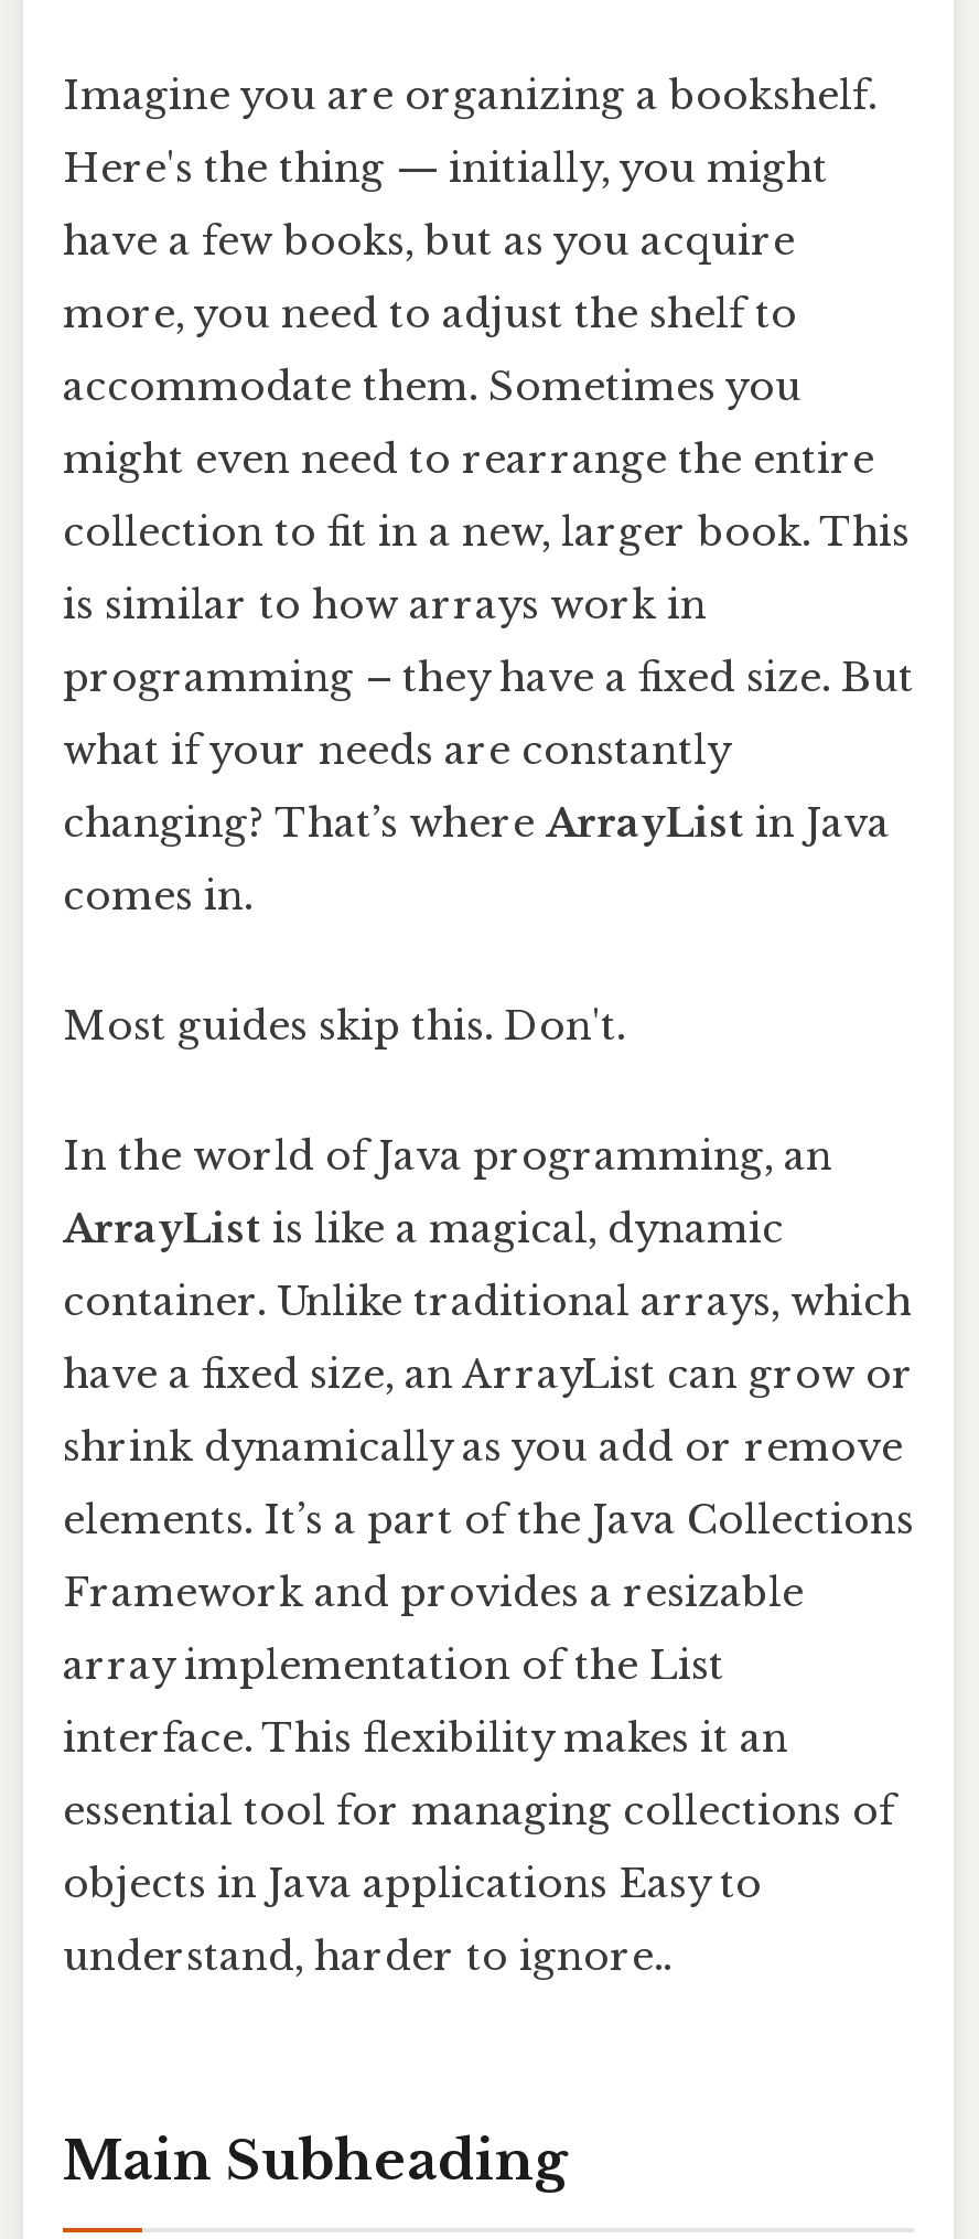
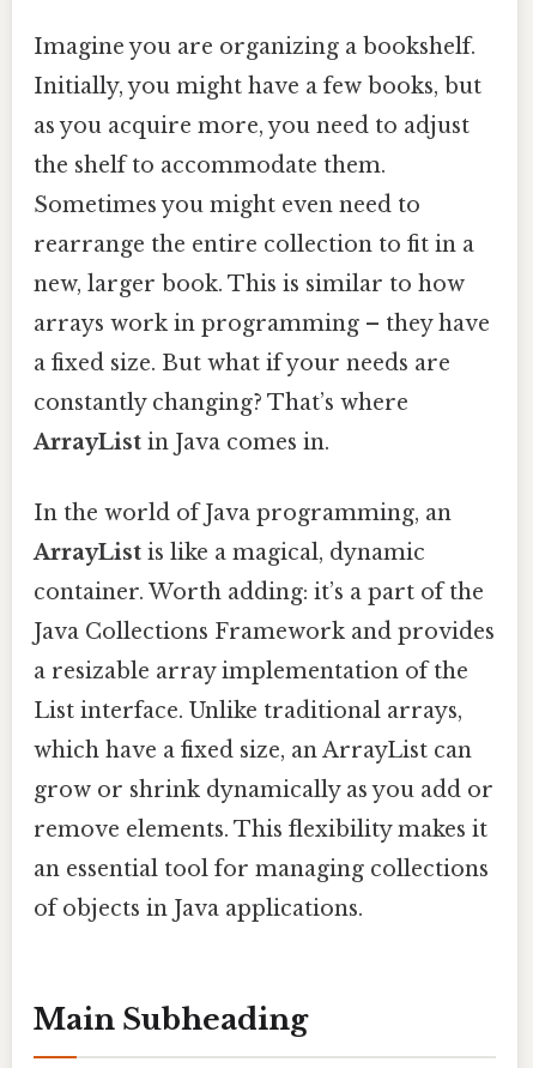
[63,144,914,1051] Here's the thing — initially, you might | have a few books, but as you acquire | more, you need to adjust the shelf to | accommodate them. Sometimes you | might even need to rearrange the entire | collection to fit in a new, larger book. This | is similar to how arrays work in | programming – they have a fixed size. But | what if your needs are constantly | changing? That’s where ArrayList in Java | comes in. | Most guides skip this. Don't. -> [34,73,490,455] Initially, you might have a few books, but | as you acquire more, you need to adjust | the shelf to accommodate them. | Sometimes you might even need to | rearrange the entire collection to fit in a | new, larger book. This is similar to how | arrays work in programming – they have | a fixed size. But what if your needs are | constantly changing? That’s where | ArrayList in Java comes in.
[63,1278,914,1982] container. Unlike traditional arrays, which | have a fixed size, an ArrayList can grow or | shrink dynamically as you add or remove | elements. It’s a part of the Java Collections | Framework and provides a resizable | array implementation of the List | interface. This flexibility makes it an | essential tool for managing collections of | objects in Java applications Easy to | understand, harder to ignore.. -> [34,579,495,922] container. Worth adding: it’s a part of the | Java Collections Framework and provides | a resizable array implementation of the | List interface. Unlike traditional arrays, | which have a fixed size, an ArrayList can | grow or shrink dynamically as you add or | remove elements. This flexibility makes it | an essential tool for managing collections | of objects in Java applications.

